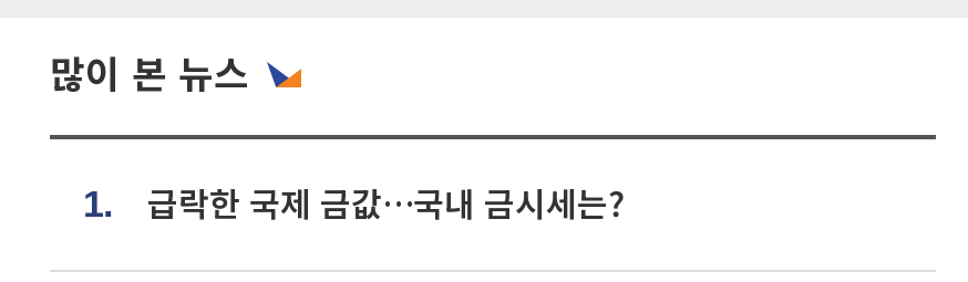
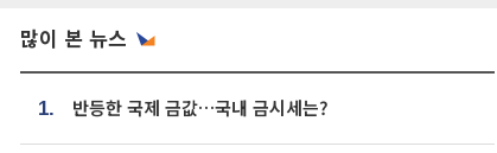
[147,179,626,226] 급락한 국제 금값…국내 금시세는? -> [72,95,329,120] 반등한 국제 금값…국내 금시세는?

